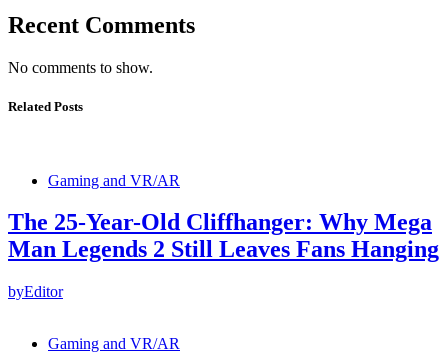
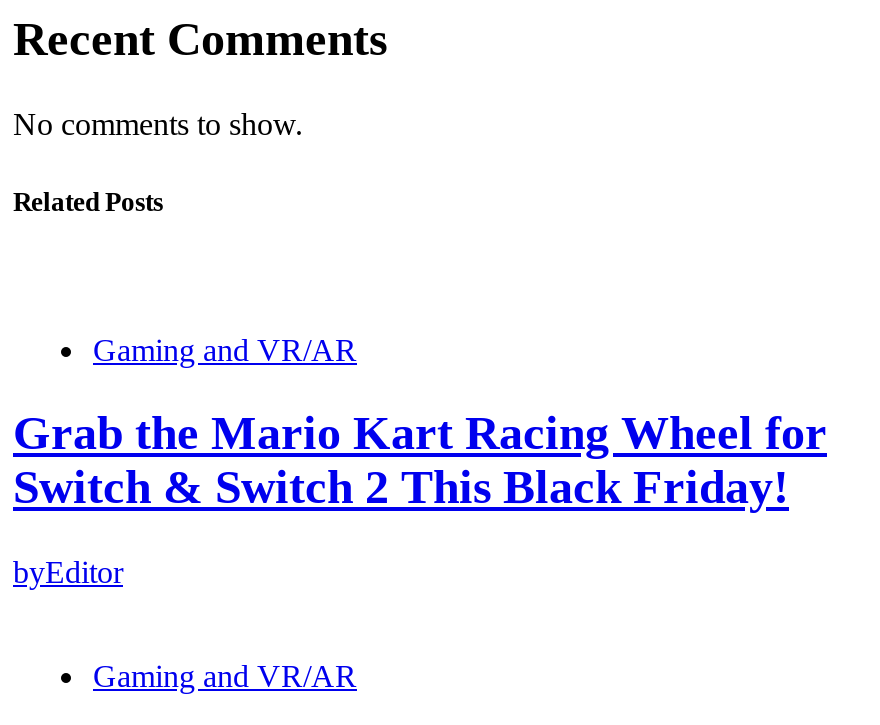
[8,209,439,262] The 25-Year-Old Cliffhanger: Why Mega | Man Legends 2 Still Leaves Fans Hanging -> [13,408,827,514] Grab the Mario Kart Racing Wheel for | Switch & Switch 2 This Black Friday!

